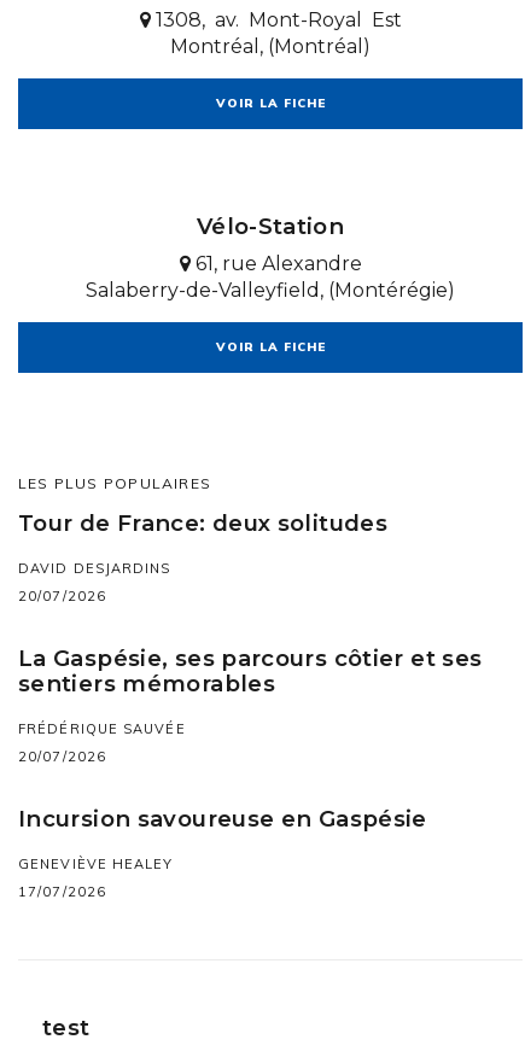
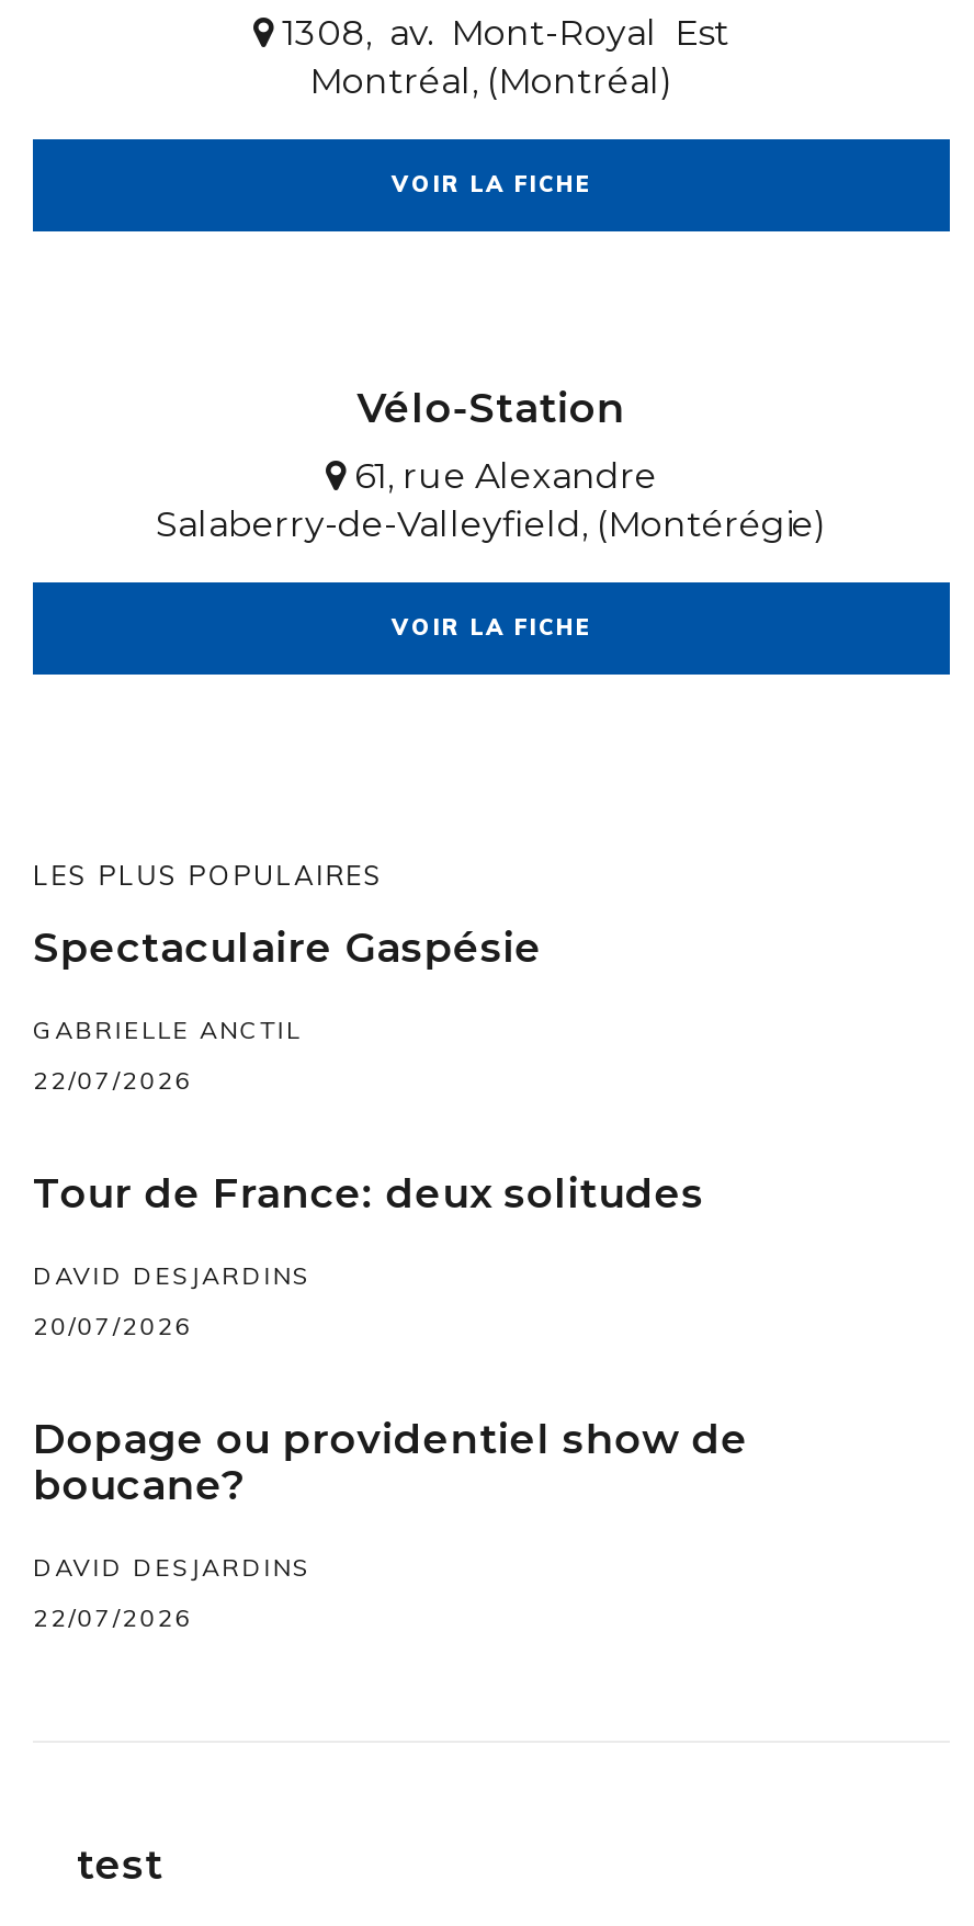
none -> [33,922,542,1095] Spectaculaire Gaspésie | GABRIELLE ANCTIL | 22/07/2026
moved [18,509,388,604] -> [33,1167,704,1341]: Tour de France: deux solitudes | DAVID DESJARDINS | 20/07/2026
[18,644,482,900] La Gaspésie, ses parcours côtier et ses | sentiers mémorables | FRÉDÉRIQUE SAUVÉE | 20/07/2026 | Incursion savoureuse en Gaspésie | GENEVIÈVE HEALEY | 17/07/2026 -> [33,1413,748,1632] Dopage ou providentiel show de | boucane? | DAVID DESJARDINS | 22/07/2026

